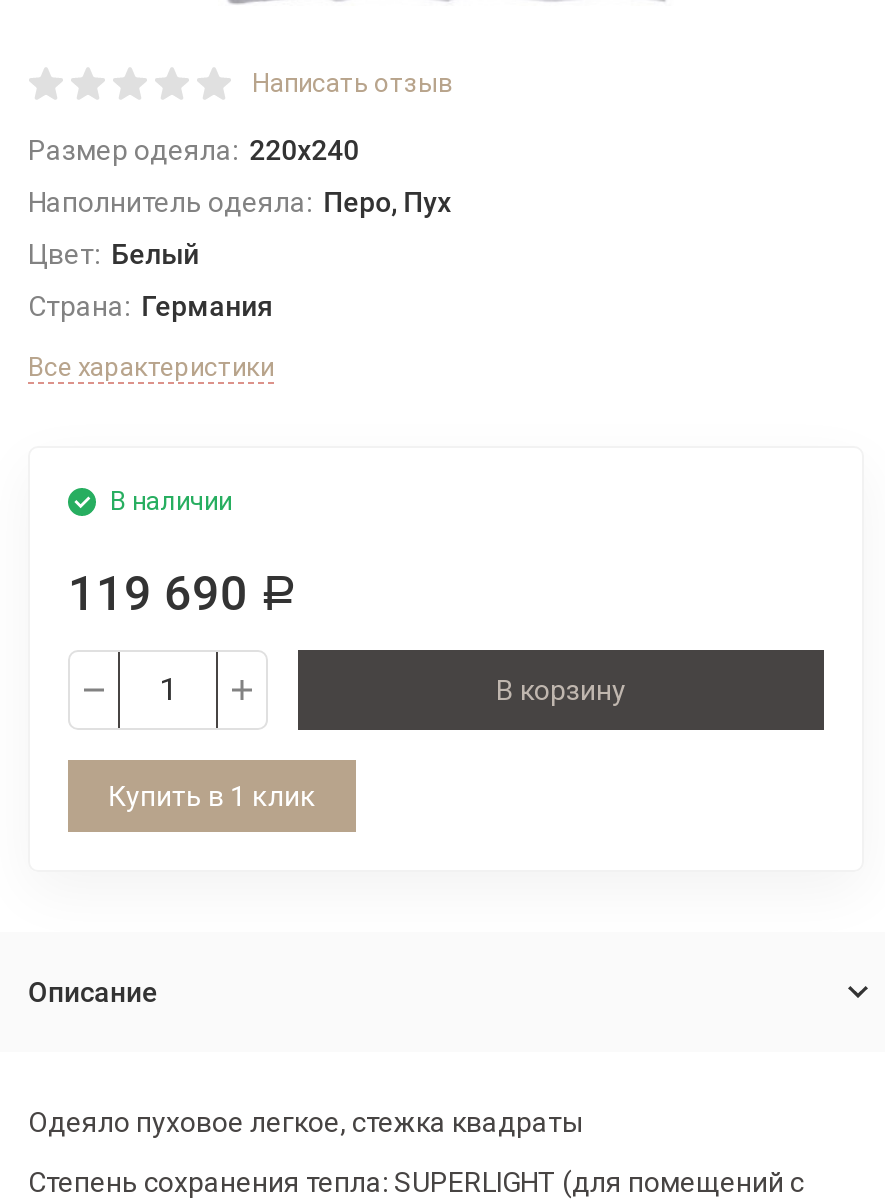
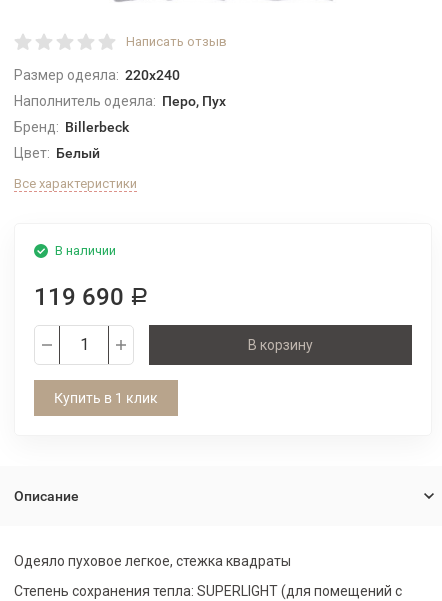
none -> [14,119,129,135] Бренд: Billerbeck
moved [28,238,199,270] -> [14,145,100,161]: Цвет: Белый
[28,290,273,322] Страна: Германия -> none

